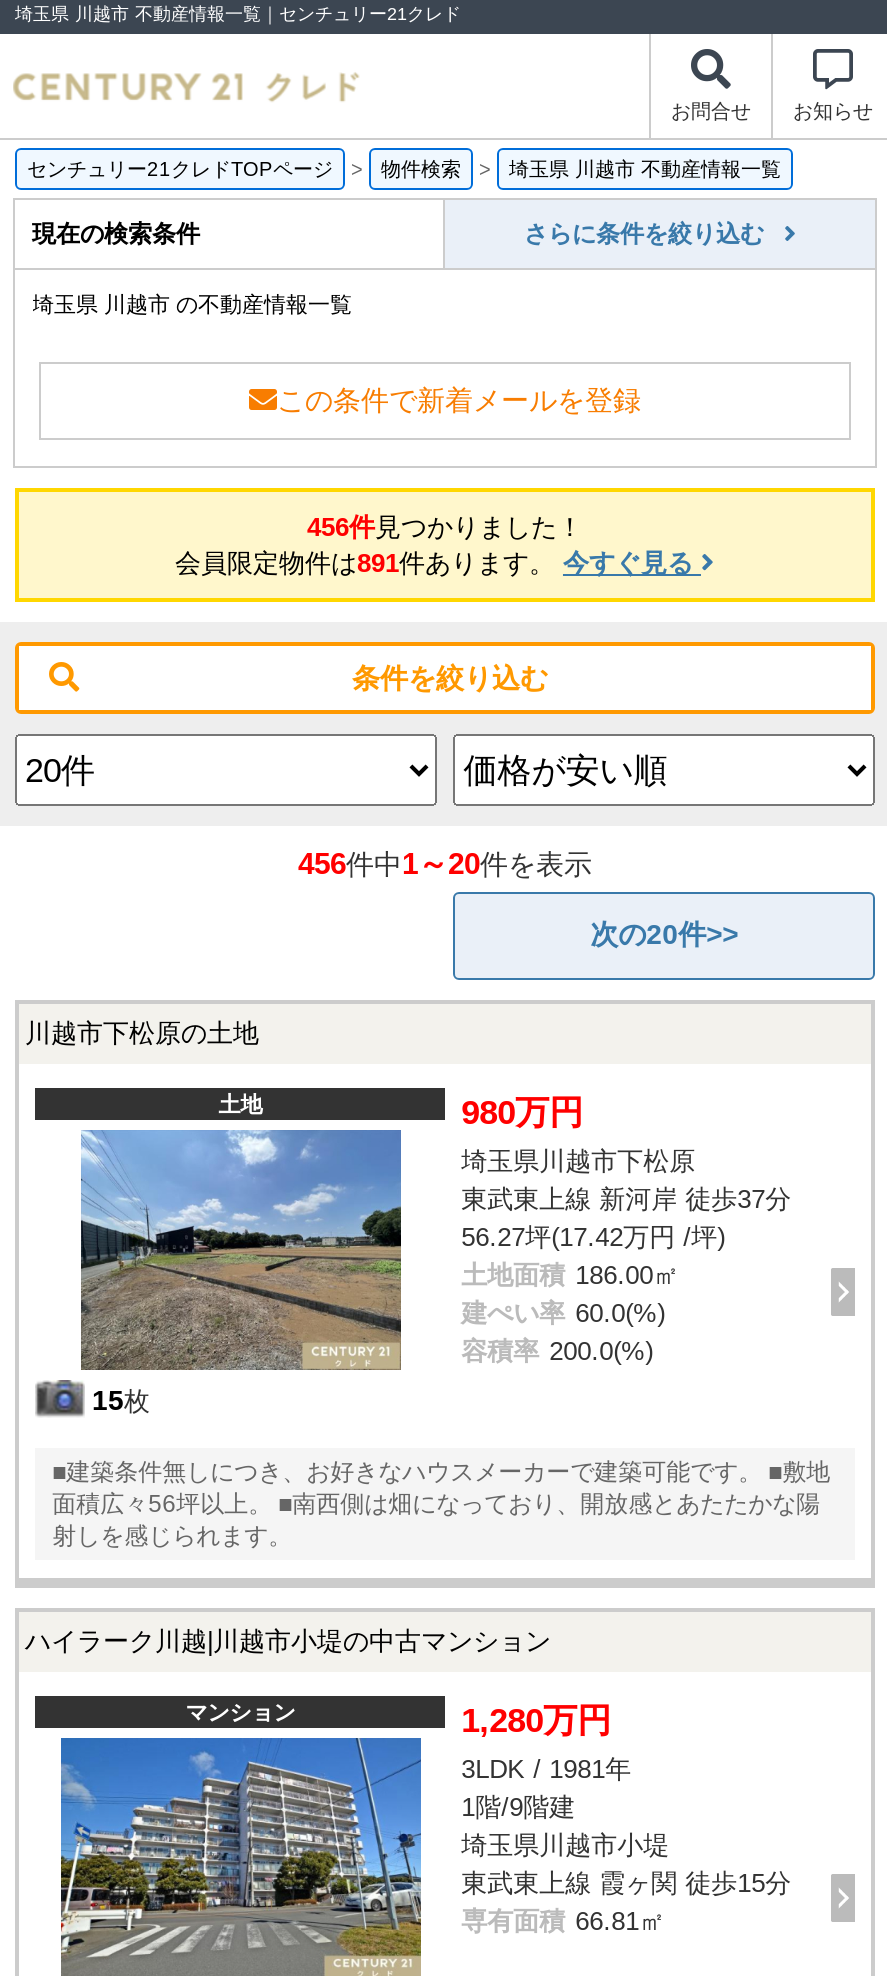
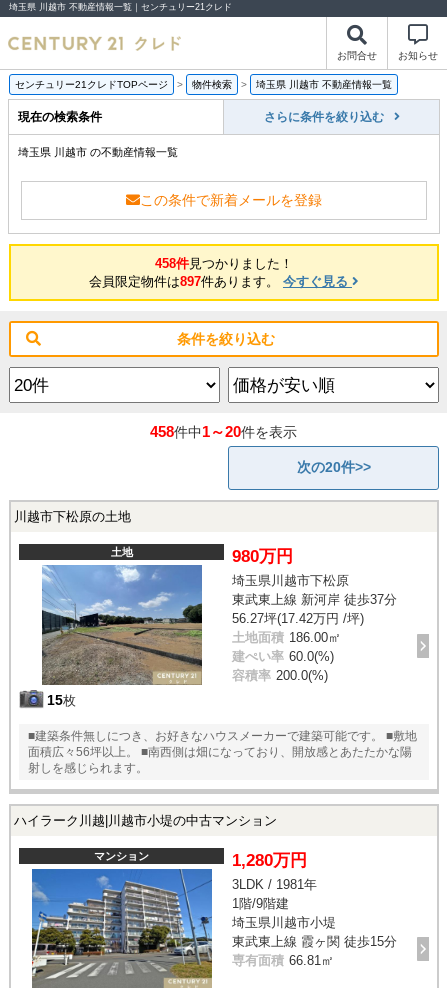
[307,512,583,542] 456件見つかりました！ -> [155,256,293,271] 458件見つかりました！
[175,548,701,578] 会員限定物件は891件あります。今すぐ見る -> [89,274,352,289] 会員限定物件は897件あります。今すぐ見る
[298,847,592,881] 456件中1～20件を表示 -> [150,423,297,440] 458件中1～20件を表示

